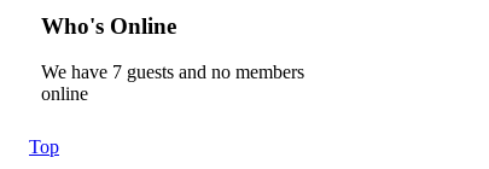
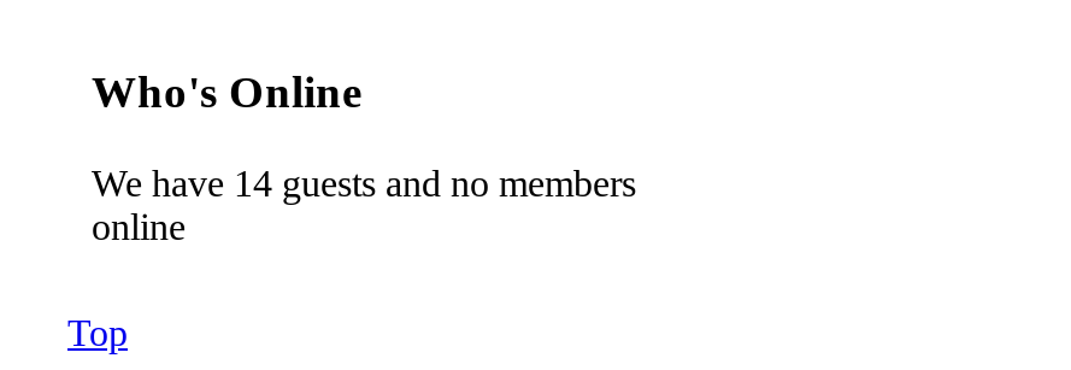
[41,62,304,82] We have 7 guests and no members -> [92,163,636,204] We have 14 guests and no members

